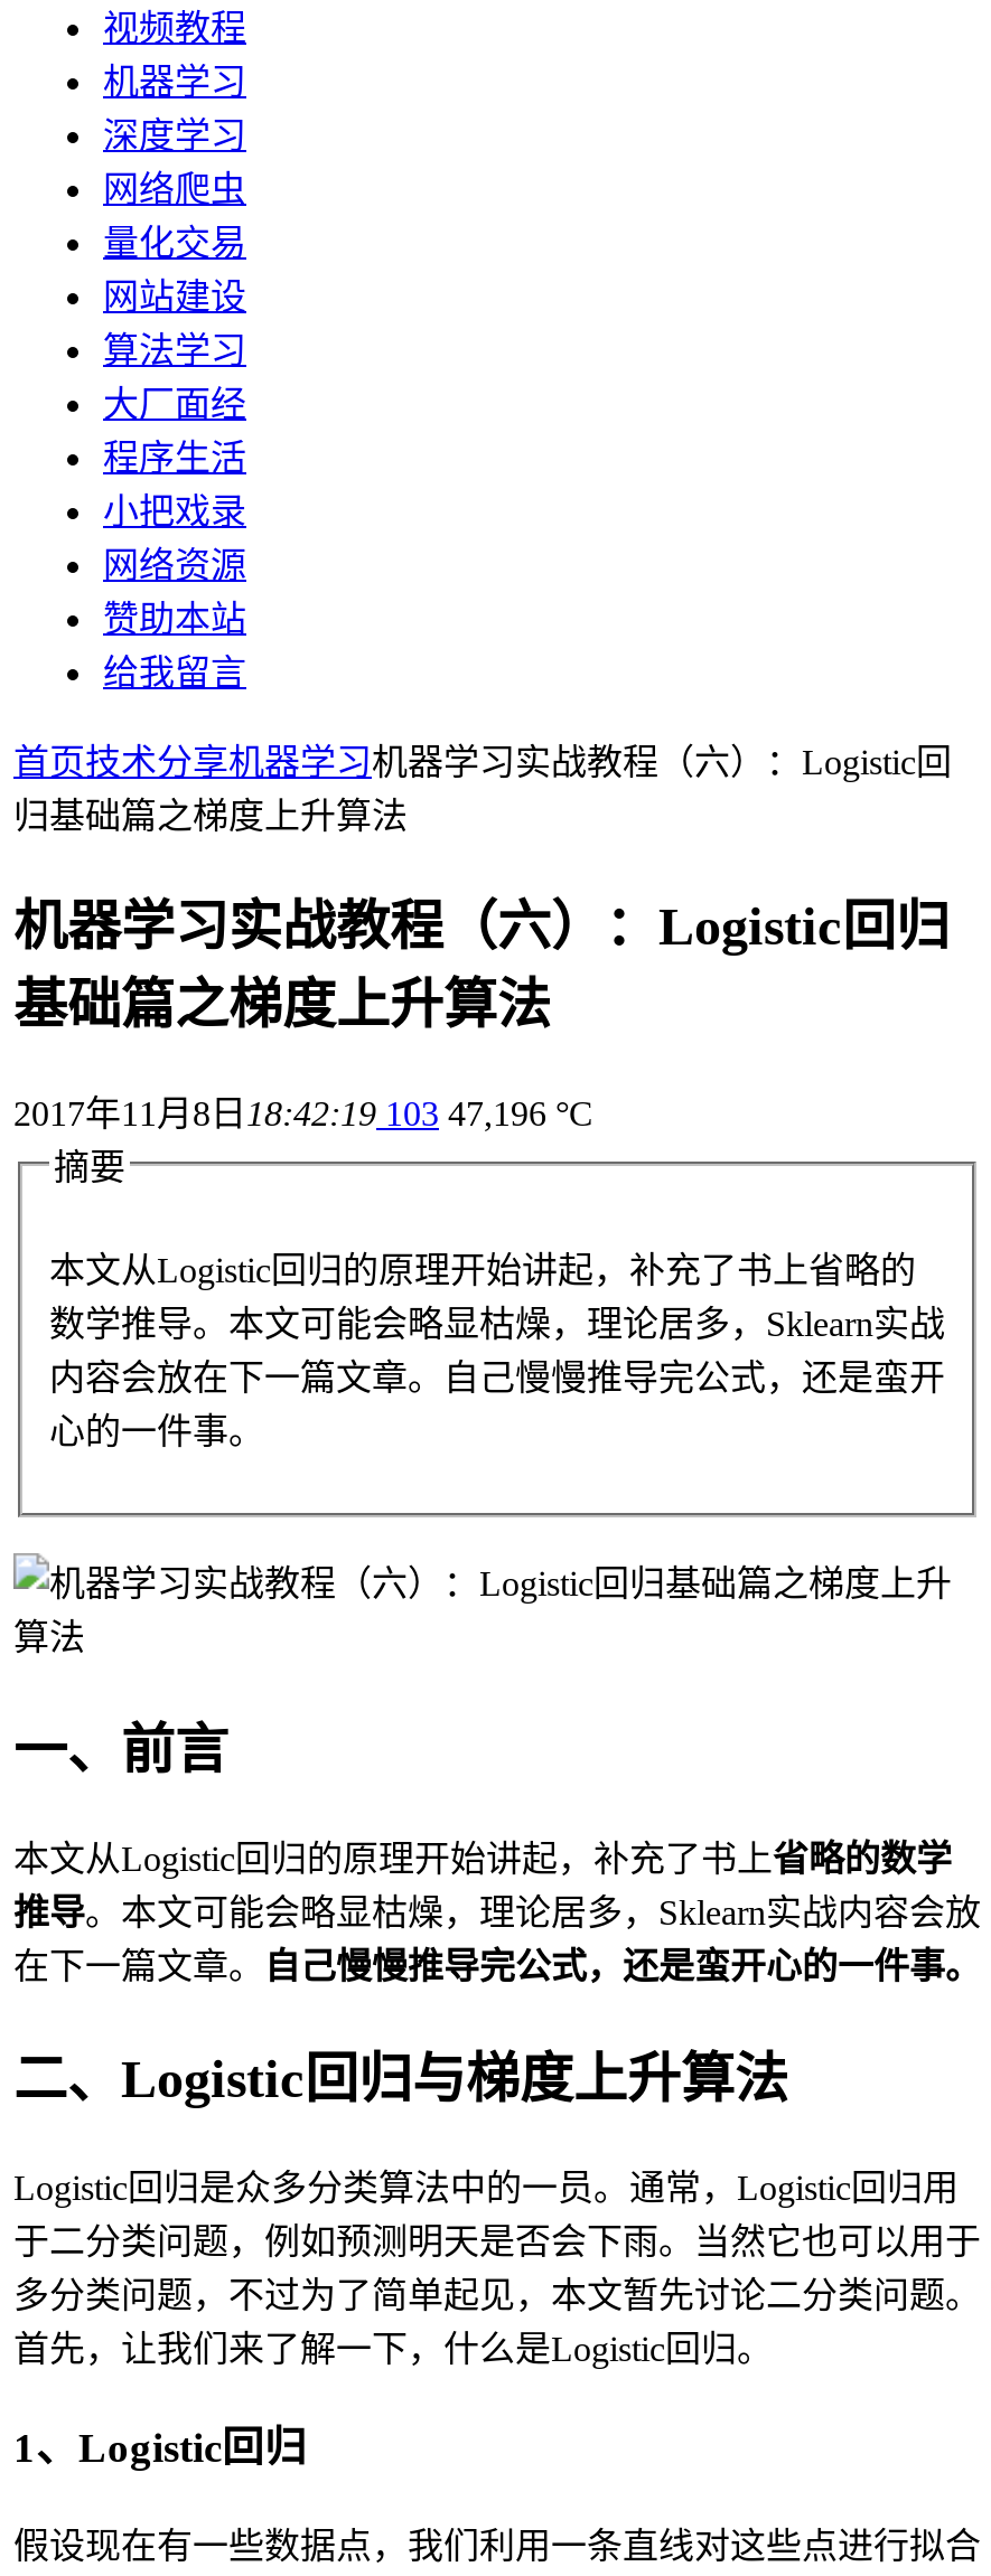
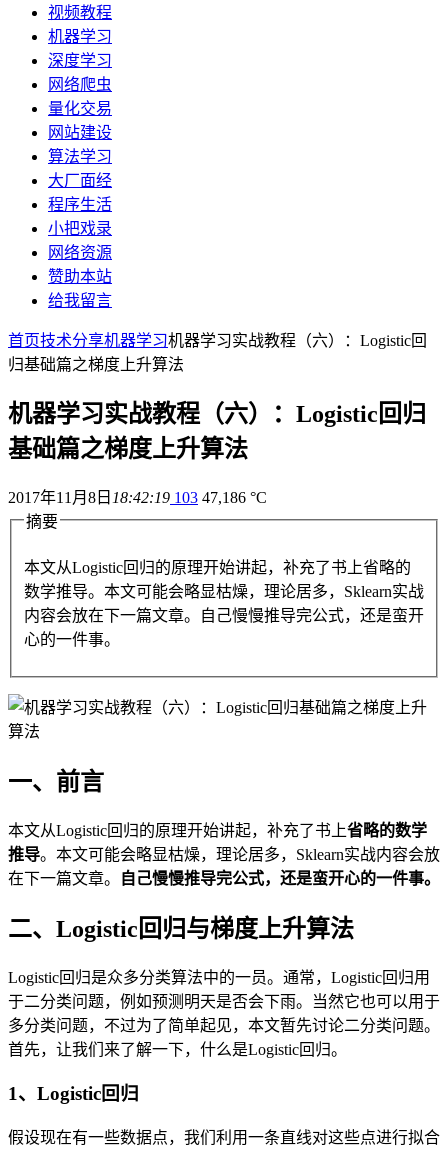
[13,1095,593,1133] 2017年11月8日18:42:19 103 47,196 °C -> [8,489,267,506] 2017年11月8日18:42:19 103 47,186 °C

